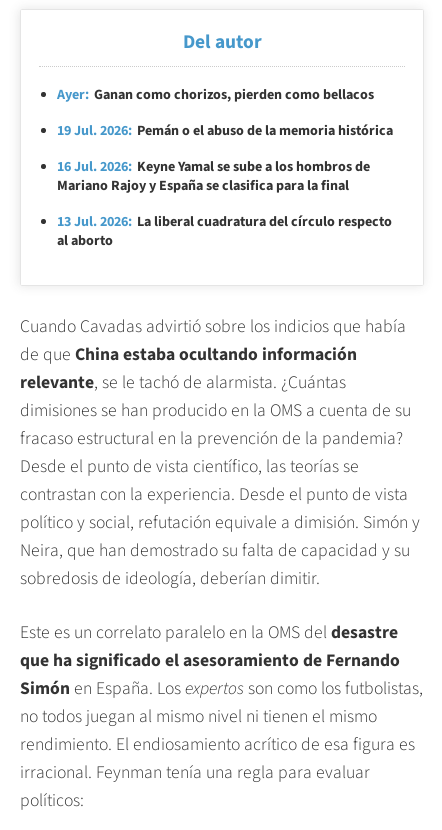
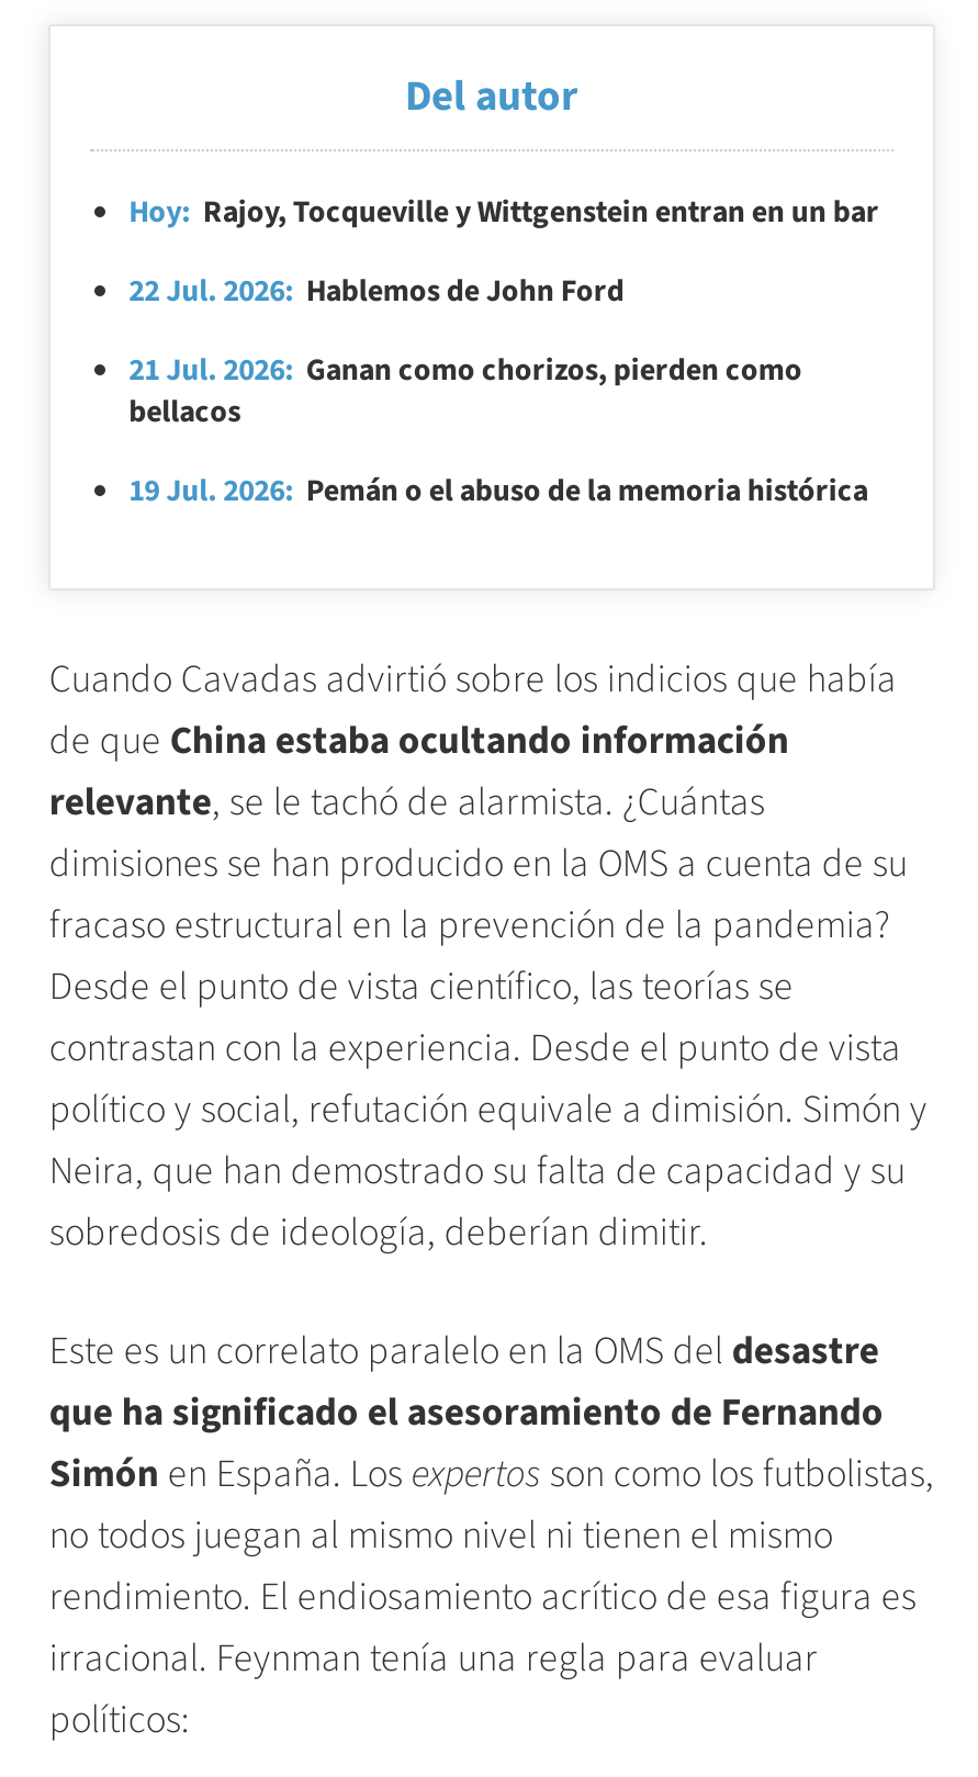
[57,85,374,105] Ayer: Ganan como chorizos, pierden como bellacos -> [129,191,879,434] Hoy: Rajoy, Tocqueville y Wittgenstein entran en un bar | 22 Jul. 2026: Hablemos de John Ford | 21 Jul. 2026: Ganan como chorizos, pierden como | bellacos
moved [57,121,393,141] -> [129,469,868,513]: 19 Jul. 2026: Pemán o el abuso de la memoria histórica
[57,157,392,251] 16 Jul. 2026: Keyne Yamal se sube a los hombros de | Mariano Rajoy y España se clasifica para la final | 13 Jul. 2026: La liberal cuadratura del círculo respecto | al aborto -> none

